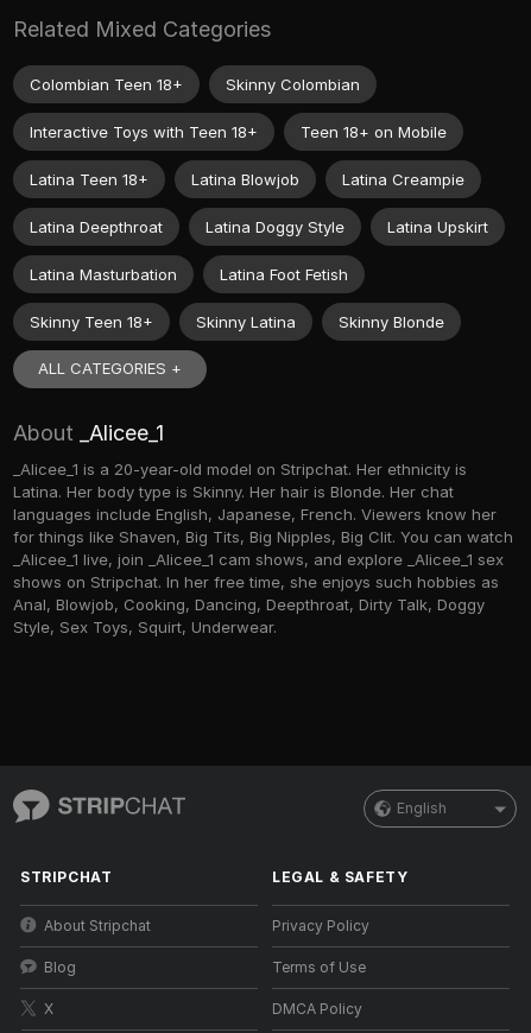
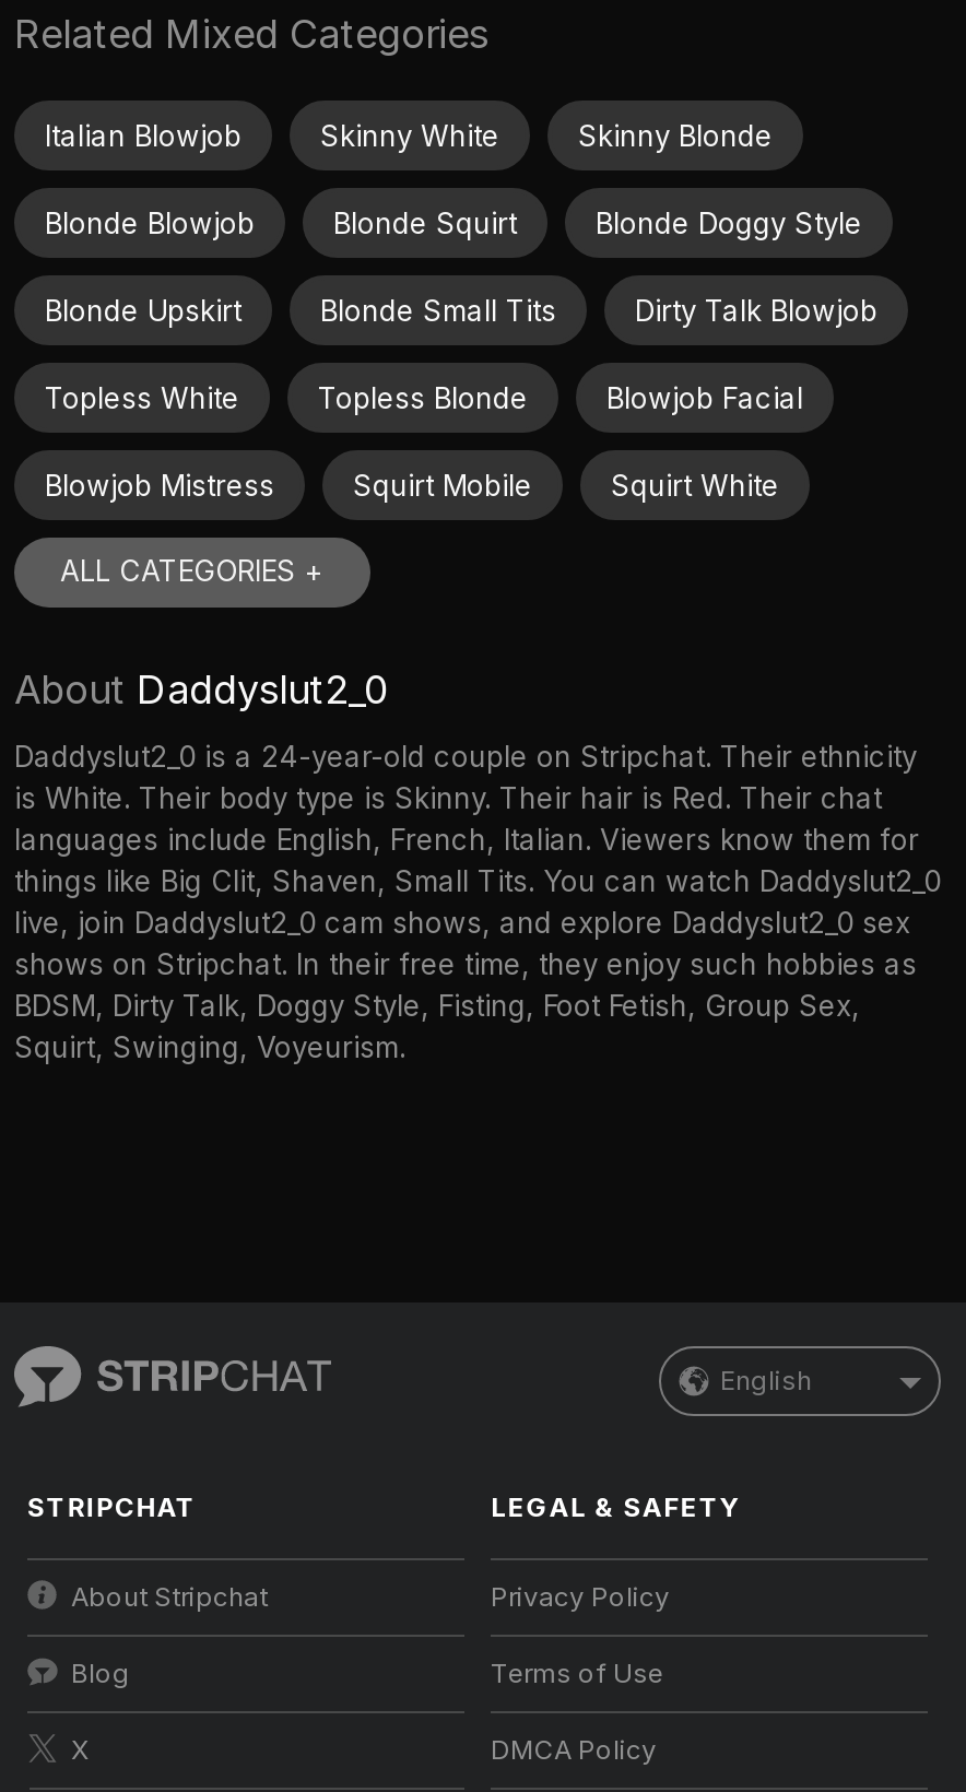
[30,75,488,331] Colombian Teen 18+ | Skinny Colombian | Interactive Toys with Teen 18+ | Teen 18+ on Mobile | Latina Teen 18+ | Latina Blowjob | Latina Creampie | Latina Deepthroat | Latina Doggy Style | Latina Upskirt | Latina Masturbation | Latina Foot Fetish | Skinny Teen 18+ | Skinny Latina -> [45,118,499,153] Italian Blowjob | Skinny White
moved [339,312,444,331] -> [578,118,773,153]: Skinny Blonde
none -> [45,205,877,502] Blonde Blowjob | Blonde Squirt | Blonde Doggy Style | Blonde Upskirt | Blonde Small Tits | Dirty Talk Blowjob | Topless White | Topless Blonde | Blowjob Facial | Blowjob Mistress | Squirt Mobile | Squirt White
[13,421,164,446] About _Alicee_1 -> [14,667,388,713] About Daddyslut2_0
[13,460,513,637] _Alicee_1 is a 20-year-old model on Stripchat. Her ethnicity is | Latina. Her body type is Skinny. Her hair is Blonde. Her chat | languages include English, Japanese, French. Viewers know her | for things like Shaven, Big Tits, Big Nipples, Big Clit. You can watch | _Alicee_1 live, join _Alicee_1 cam shows, and explore _Alicee_1 sex | shows on Stripchat. In her free time, she enjoys such hobbies as | Anal, Blowjob, Cooking, Dancing, Deepthroat, Dirty Talk, Doggy | Style, Sex Toys, Squirt, Underwear. -> [14,739,941,1065] Daddyslut2_0 is a 24-year-old couple on Stripchat. Their ethnicity | is White. Their body type is Skinny. Their hair is Red. Their chat | languages include English, French, Italian. Viewers know them for | things like Big Clit, Shaven, Small Tits. You can watch Daddyslut2_0 | live, join Daddyslut2_0 cam shows, and explore Daddyslut2_0 sex | shows on Stripchat. In their free time, they enjoy such hobbies as | BDSM, Dirty Talk, Doggy Style, Fisting, Foot Fetish, Group Sex, | Squirt, Swinging, Voyeurism.

